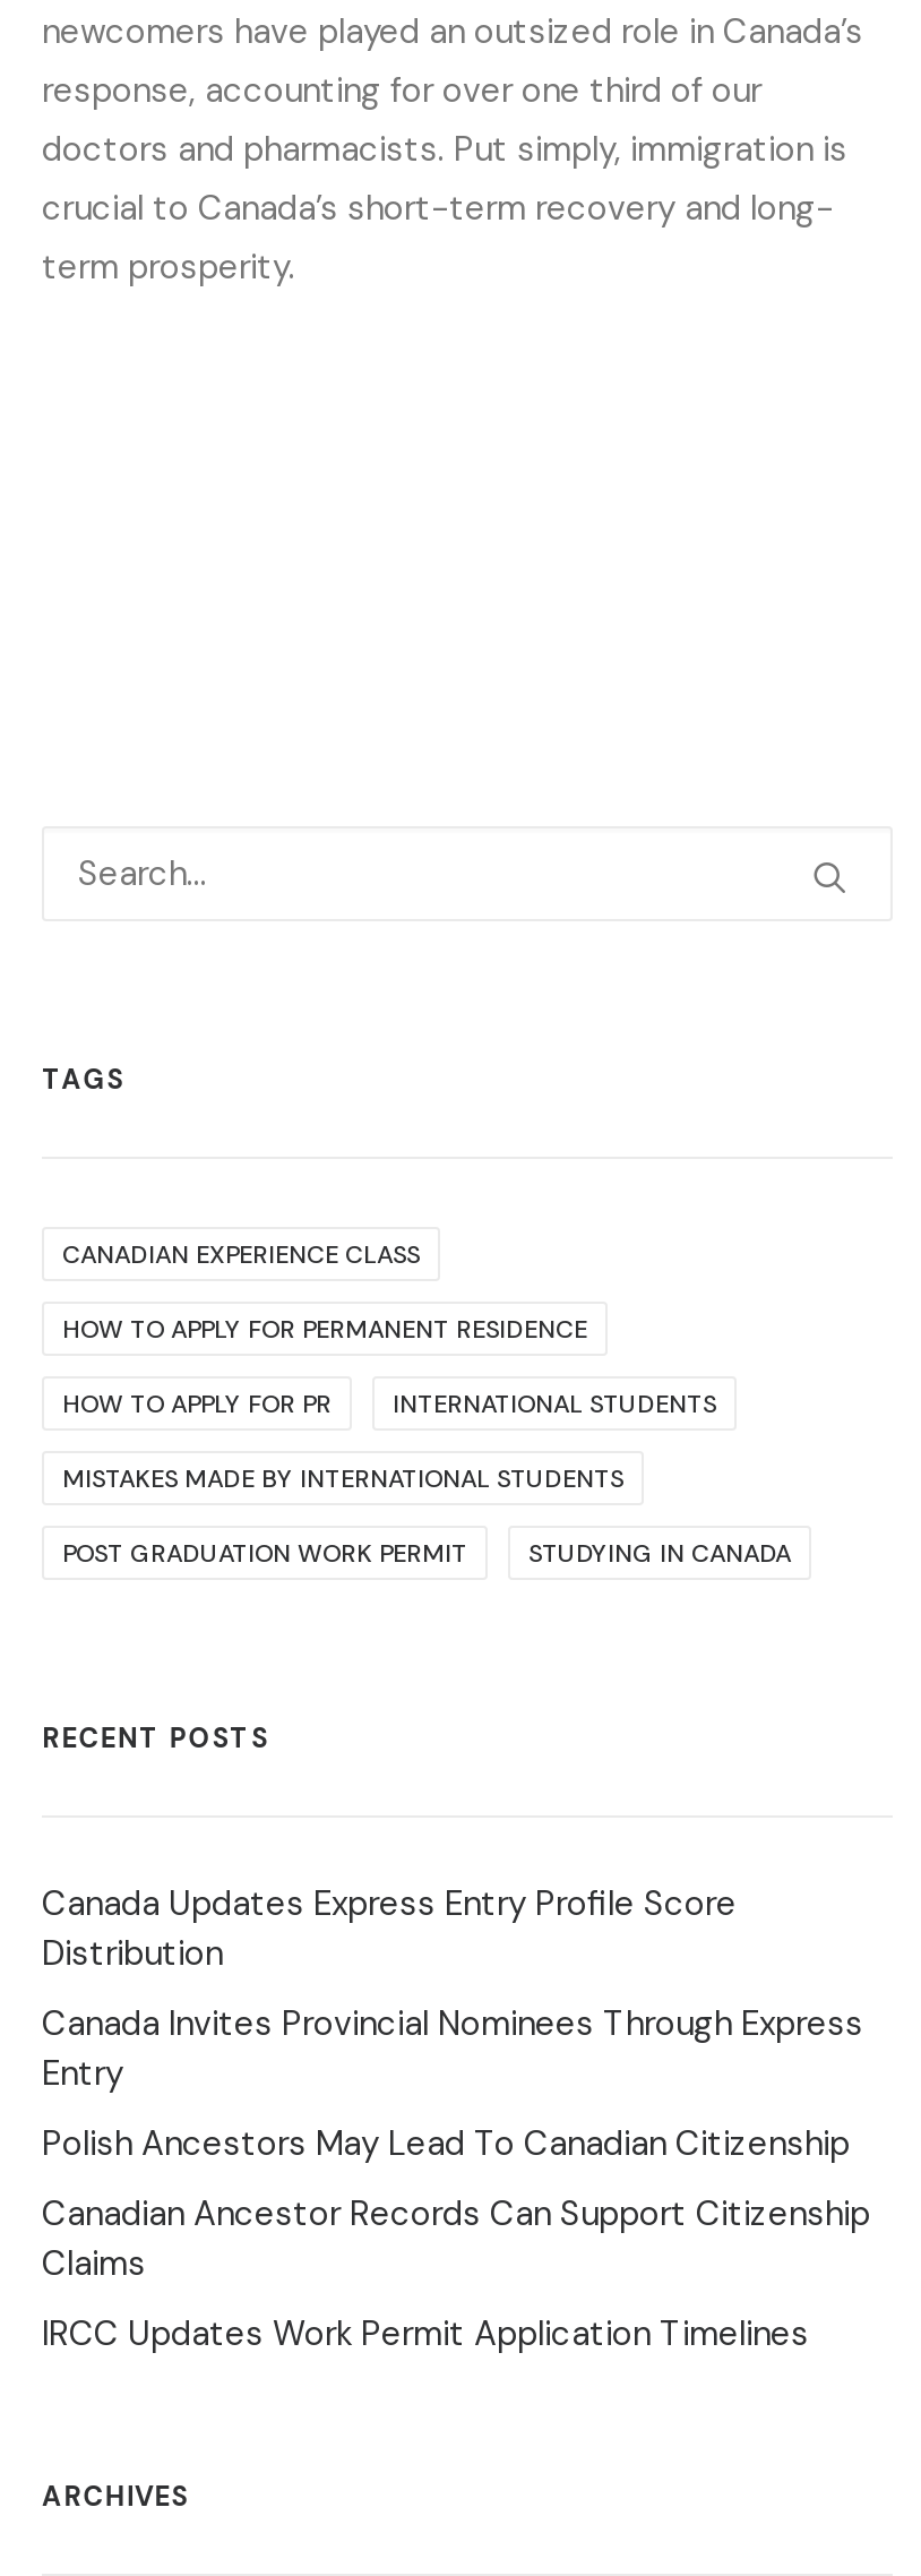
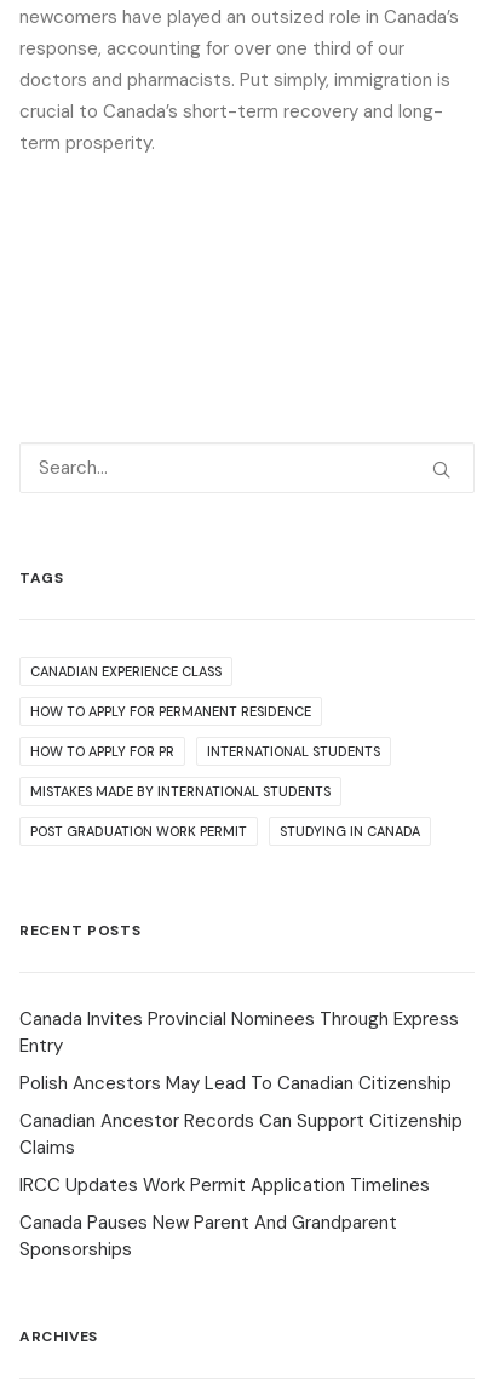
[42,1881,737,1976] Canada Updates Express Entry Profile Score | Distribution -> none
moved [42,2001,870,2356] -> [19,1007,462,1197]: Canada Invites Provincial Nominees Through Express | Entry | Polish Ancestors May Lead To Canadian Citizenship | Canadian Ancestor Records Can Support Citizenship | Claims | IRCC Updates Work Permit Application Timelines
none -> [19,1211,397,1261] Canada Pauses New Parent And Grandparent | Sponsorships

